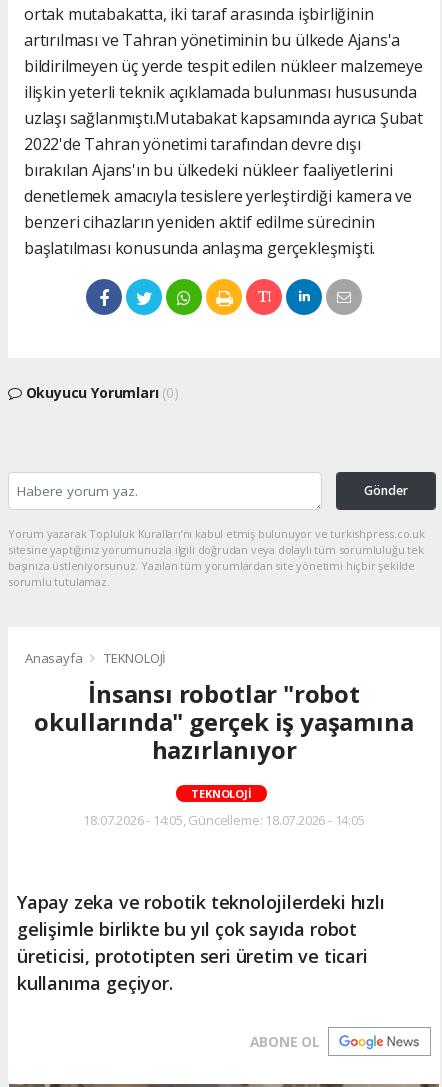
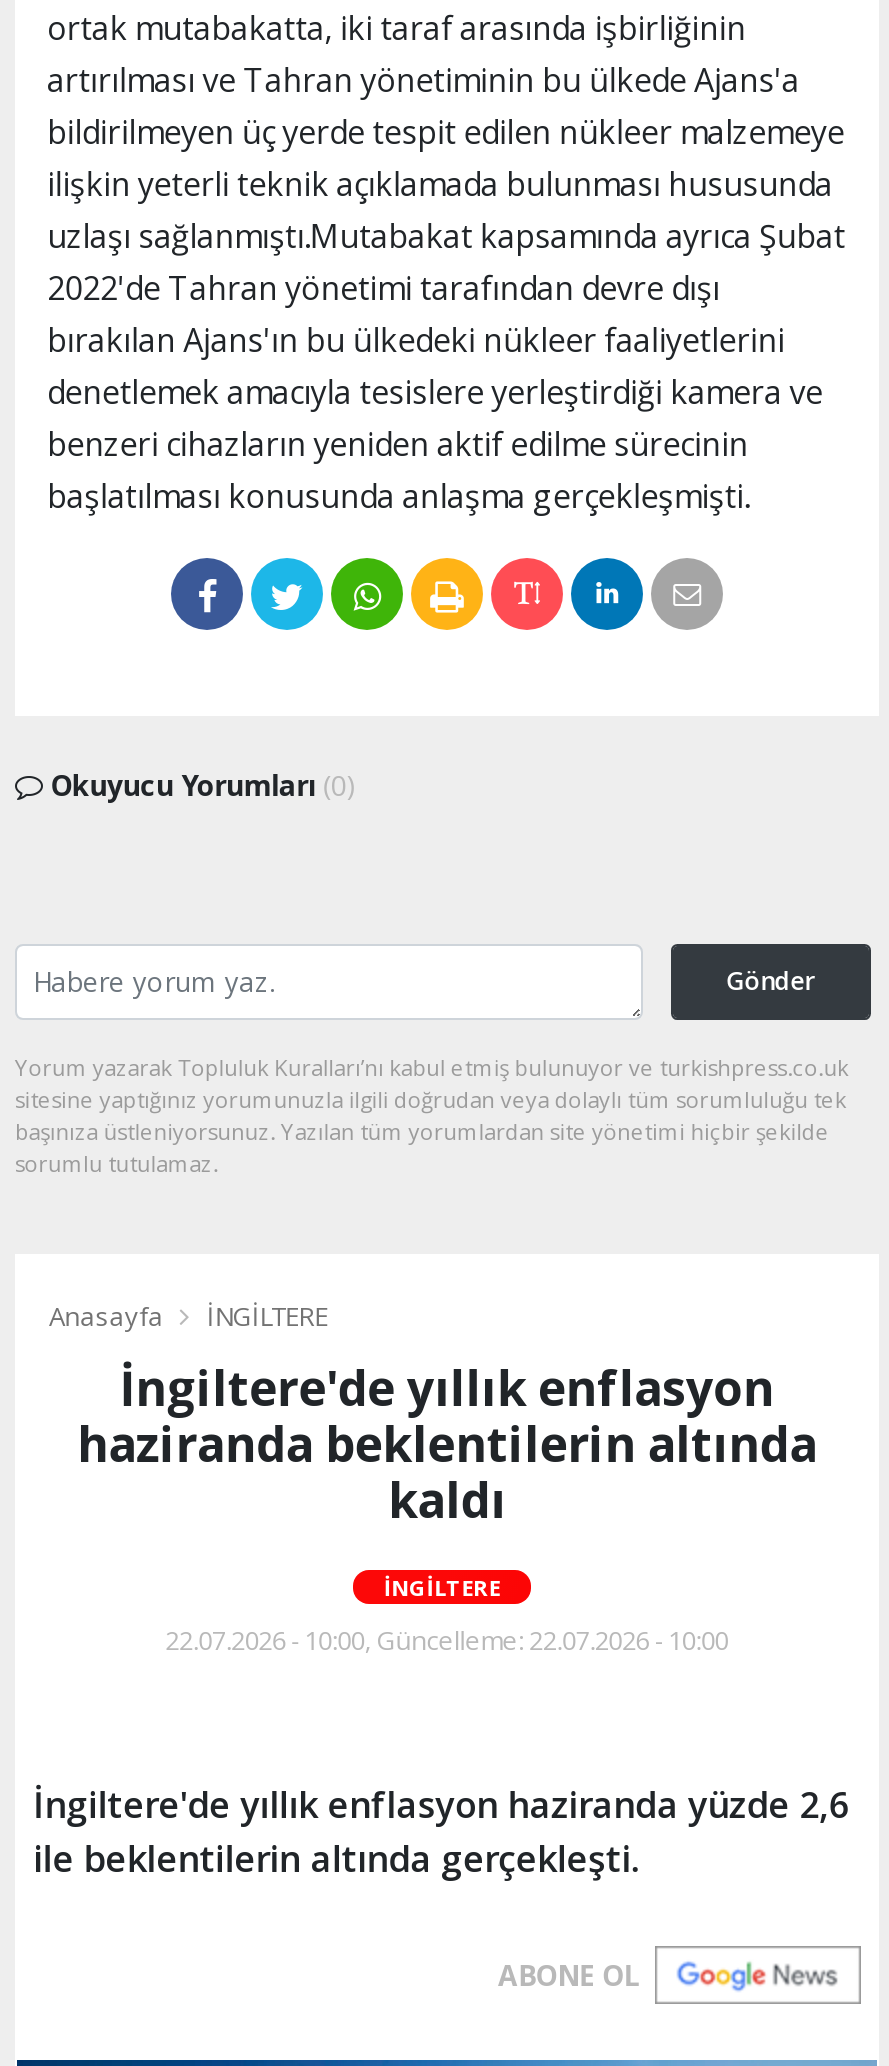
[34,649,413,766] TEKNOLOJİ | İnsansı robotlar "robot | okullarında" gerçek iş yaşamına | hazırlanıyor -> [77,1299,817,1533] İNGİLTERE | İngiltere'de yıllık enflasyon | haziranda beklentilerin altında | kaldı
[191,786,252,801] TEKNOLOJİ -> [384,1573,500,1603] İNGİLTERE
[83,811,365,829] 18.07.2026 - 14:05, Güncelleme: 18.07.2026 - 14:05 -> [166,1623,728,1659] 22.07.2026 - 10:00, Güncelleme: 22.07.2026 - 10:00
[17,890,385,995] Yapay zeka ve robotik teknolojilerdeki hızlı | gelişimle birlikte bu yıl çok sayıda robot | üreticisi, prototipten seri üretim ve ticari | kullanıma geçiyor. -> [33,1781,848,1883] İngiltere'de yıllık enflasyon haziranda yüzde 2,6 | ile beklentilerin altında gerçekleşti.

